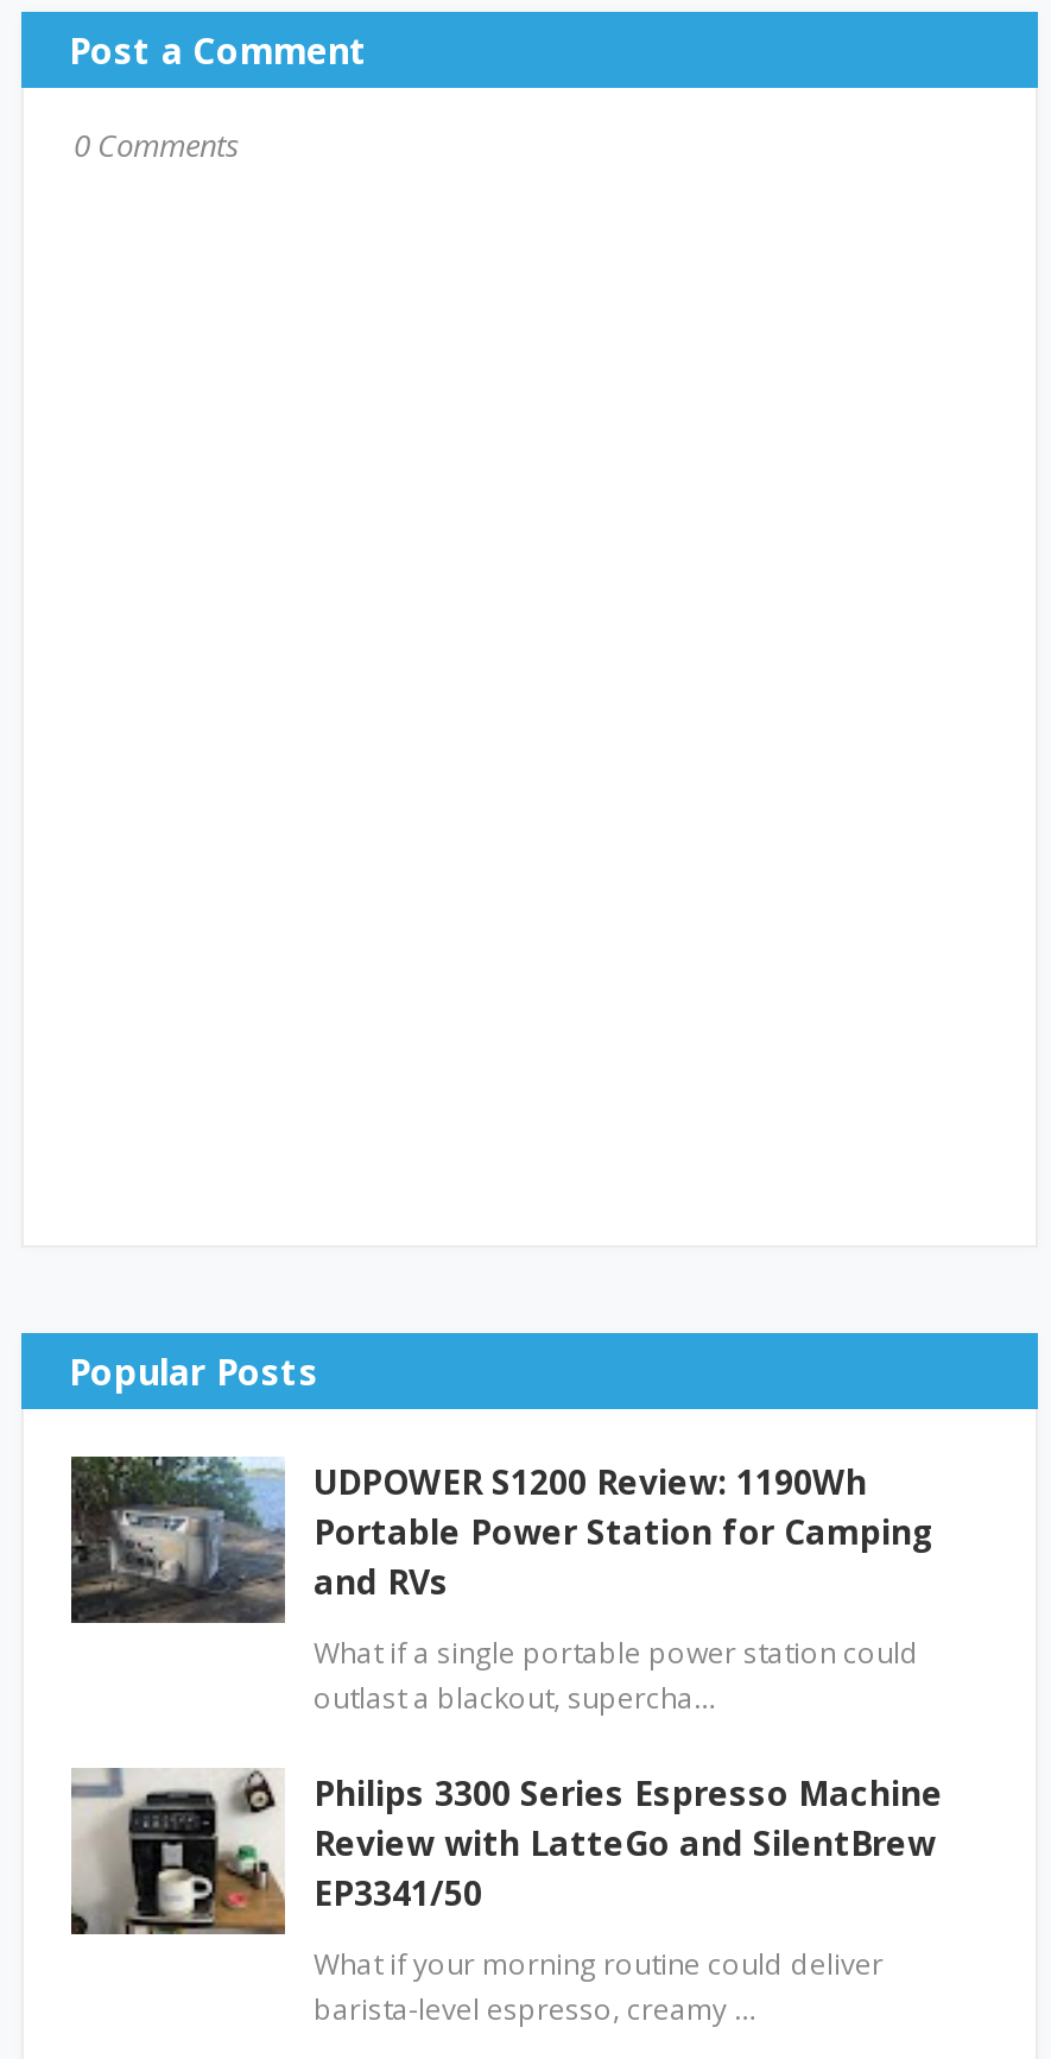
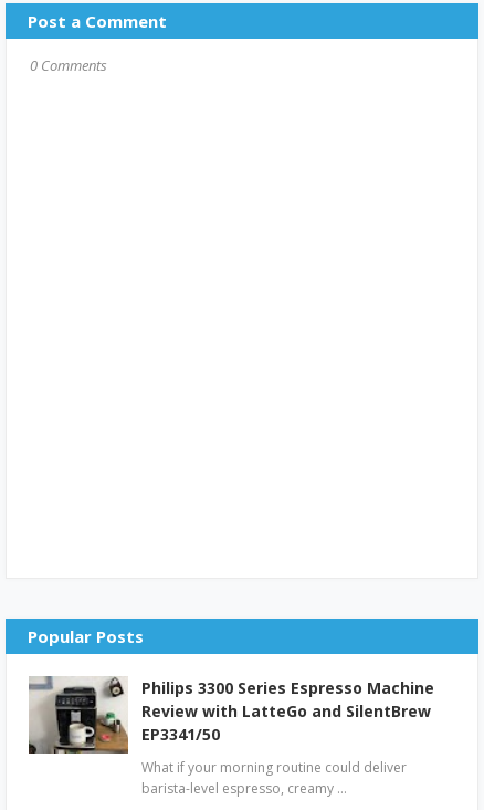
[69,1454,936,1719] [image] | UDPOWER S1200 Review: 1190Wh | Portable Power Station for Camping | and RVs | What if a single portable power station could | outlast a blackout, supercha… -> none

